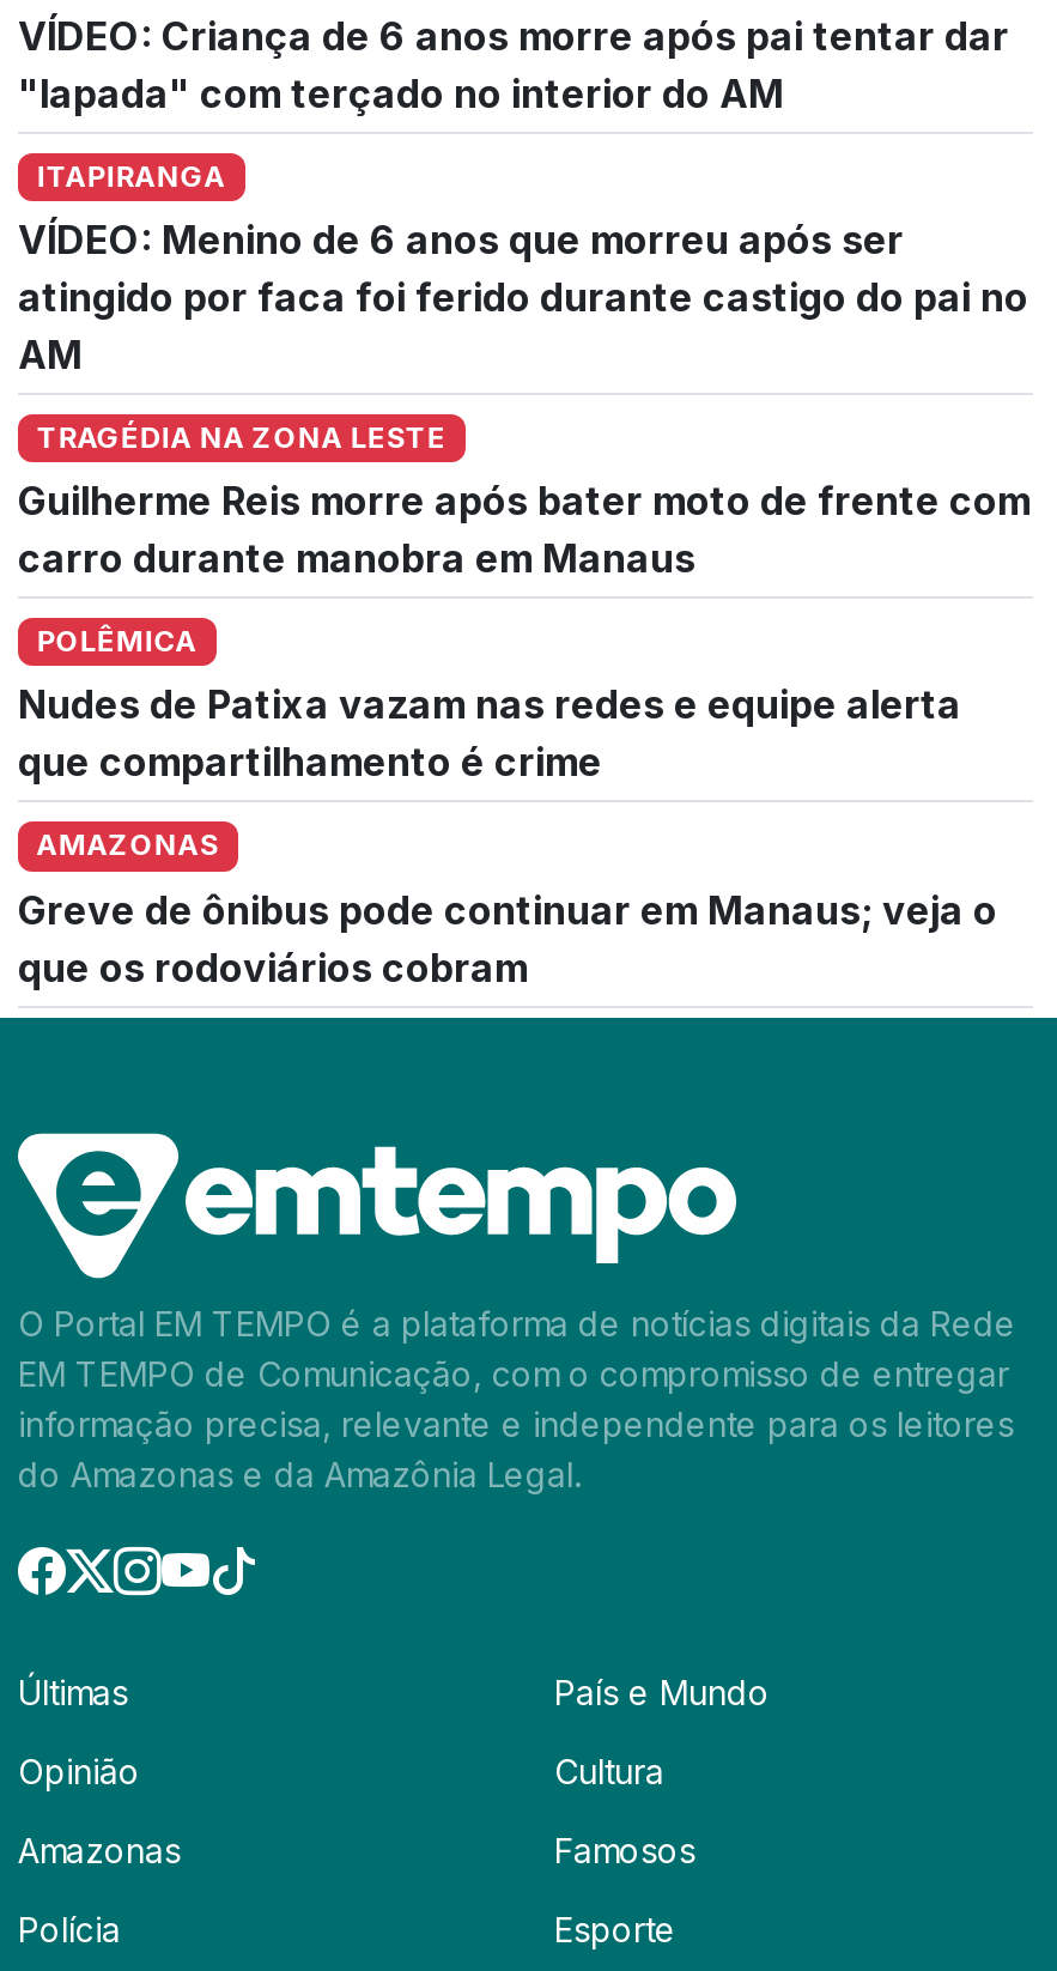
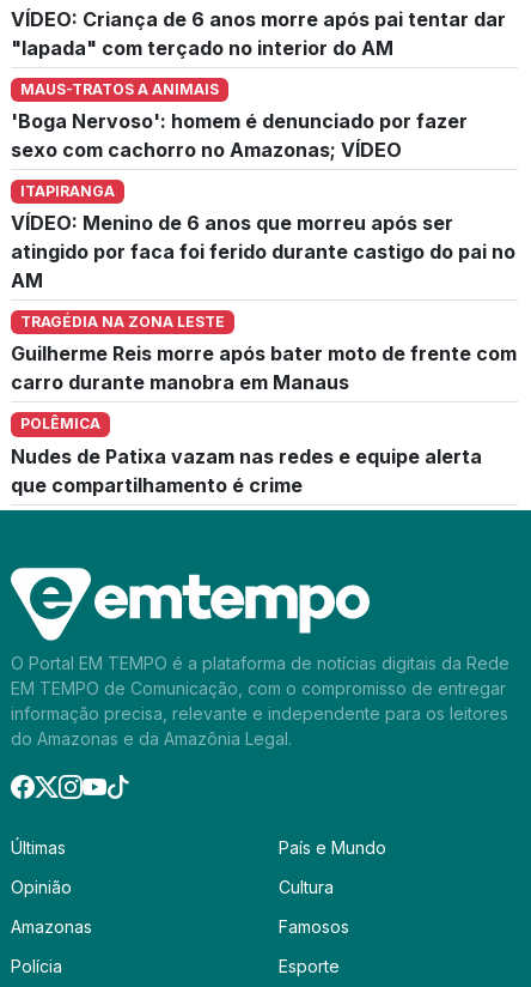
none -> [11,80,468,162] MAUS-TRATOS A ANIMAIS | 'Boga Nervoso': homem é denunciado por fazer | sexo com cachorro no Amazonas; VÍDEO
moved [18,158,1031,786] -> [11,182,517,497]: ITAPIRANGA | VÍDEO: Menino de 6 anos que morreu após ser | atingido por faca foi ferido durante castigo do pai no | ... | Nudes de Patixa vazam nas redes e equipe alerta | que compartilhamento é crime
[18,827,997,991] AMAZONAS | Greve de ônibus pode continuar em Manaus; veja o | que os rodoviários cobram -> none

